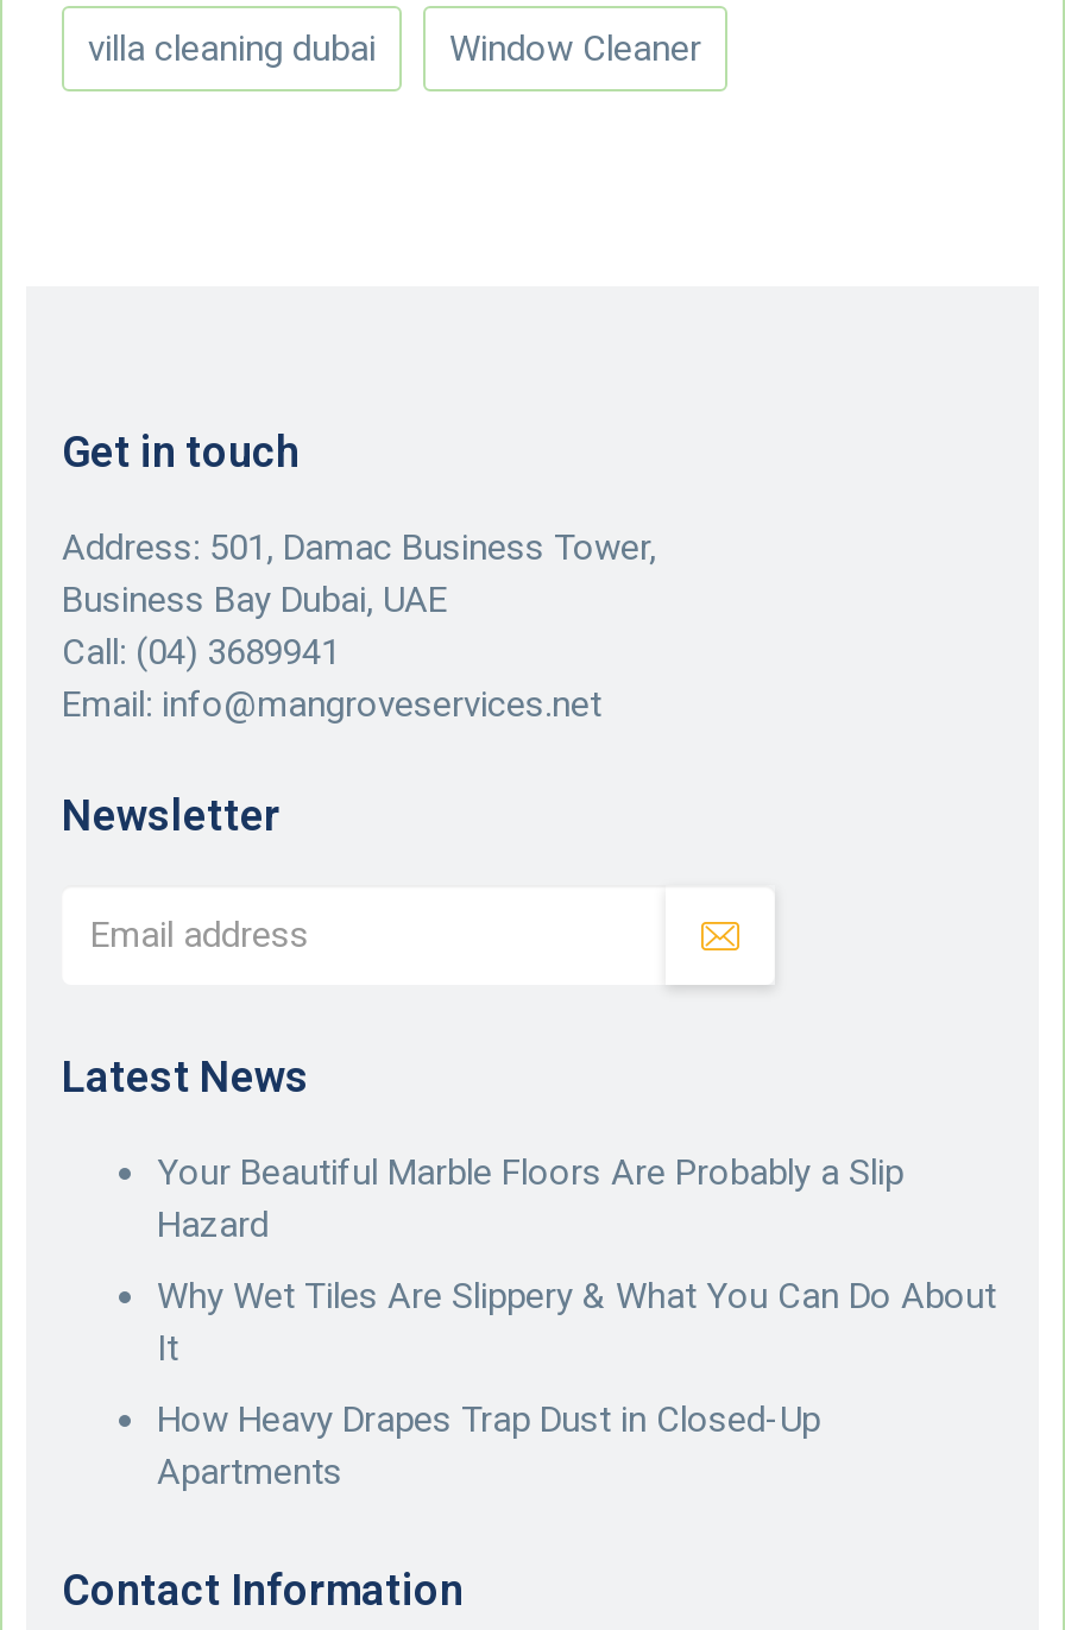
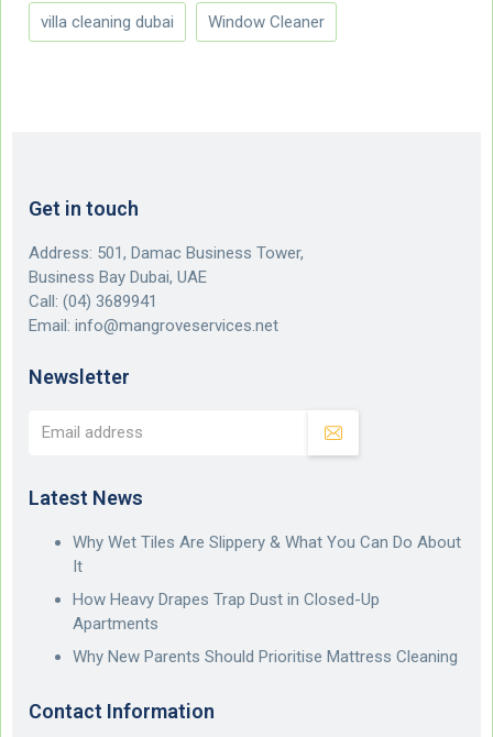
[157,1151,903,1246] Your Beautiful Marble Floors Are Probably a Slip | Hazard -> none
moved [157,1275,996,1493] -> [73,532,461,634]: Why Wet Tiles Are Slippery & What You Can Do About | It | How Heavy Drapes Trap Dust in Closed-Up | Apartments
none -> [73,647,458,667] Why New Parents Should Prioritise Mattress Cleaning

